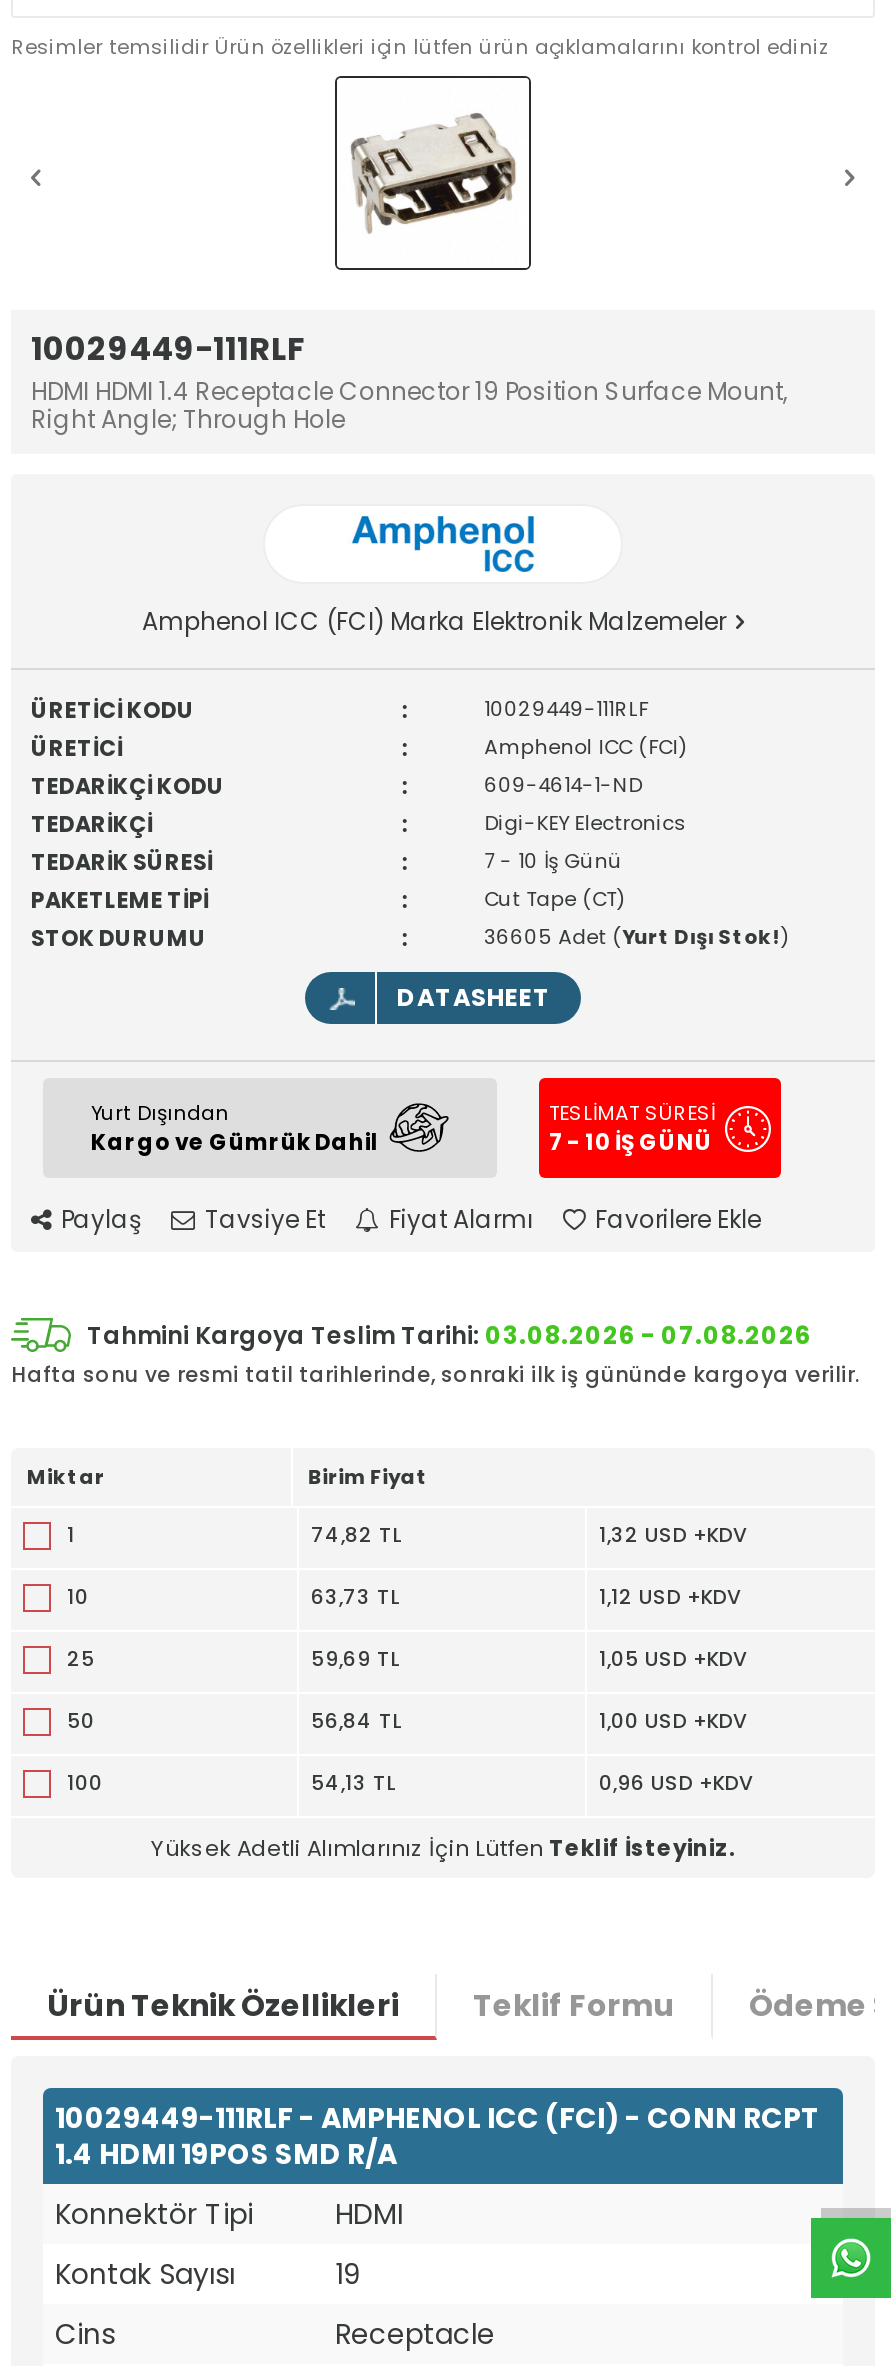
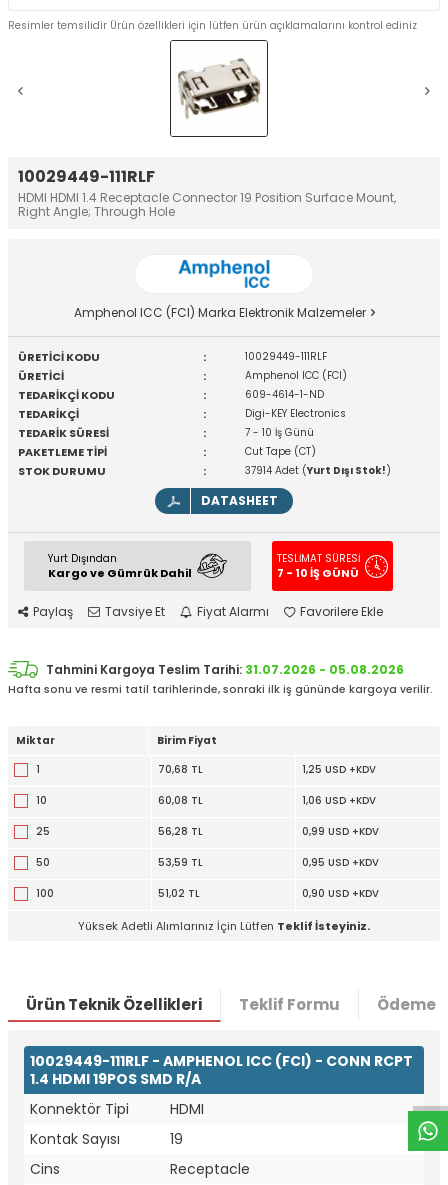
[484,923,790,953] 36605 Adet (Yurt Dışı Stok!) -> [245,463,391,478] 37914 Adet (Yurt Dışı Stok!)
[87,1319,811,1353] Tahmini Kargoya Teslim Tarihi: 03.08.2026 - 07.08.2026 -> [46,661,404,678] Tahmini Kargoya Teslim Tarihi: 31.07.2026 - 05.08.2026
[311,1521,403,1551] 74,82 TL -> [158,762,203,777] 70,68 TL
[599,1521,747,1551] 1,32 USD +KDV -> [302,762,376,777] 1,25 USD +KDV
[311,1583,401,1613] 63,73 TL -> [158,793,203,808] 60,08 TL
[599,1583,741,1613] 1,12 USD +KDV -> [302,793,376,808] 1,06 USD +KDV
[311,1645,401,1675] 59,69 TL -> [158,824,203,839] 56,28 TL
[599,1645,747,1675] 1,05 USD +KDV -> [302,824,379,839] 0,99 USD +KDV
[311,1707,403,1737] 56,84 TL -> [158,855,203,870] 53,59 TL
[599,1707,747,1737] 1,00 USD +KDV -> [302,855,379,870] 0,95 USD +KDV
[311,1769,397,1799] 54,13 TL -> [158,886,200,901] 51,02 TL
[599,1769,753,1799] 0,96 USD +KDV -> [302,886,379,901] 0,90 USD +KDV

